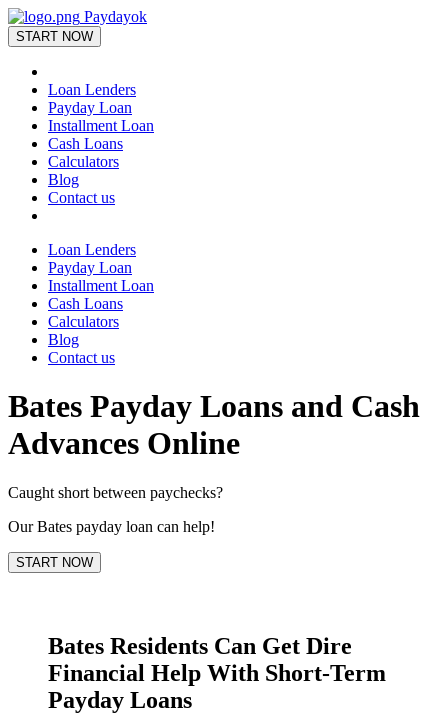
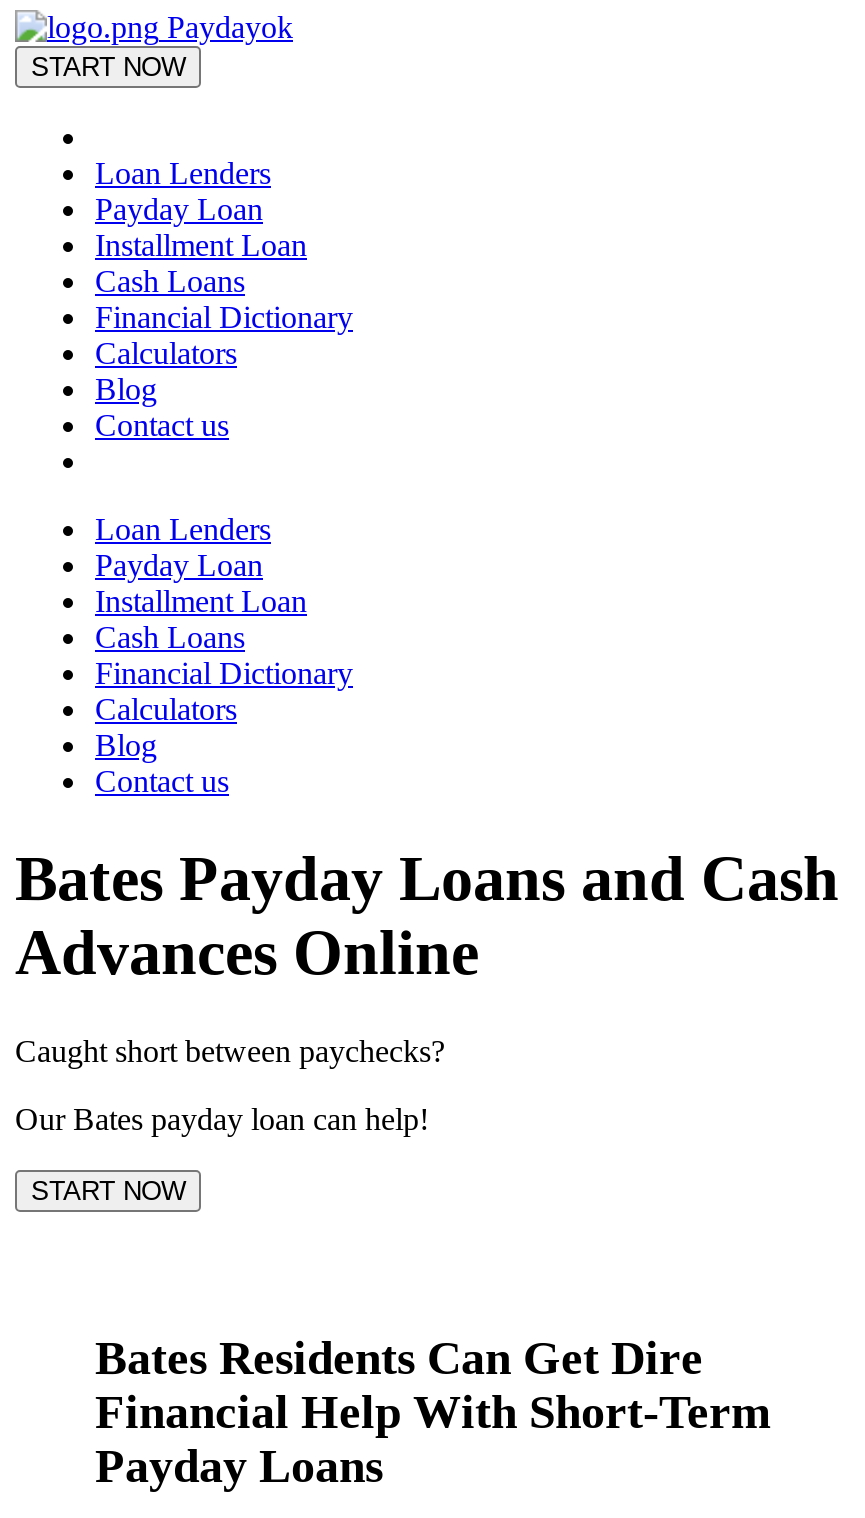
none -> [95,300,353,334] Financial Dictionary
none -> [95,656,353,690] Financial Dictionary

